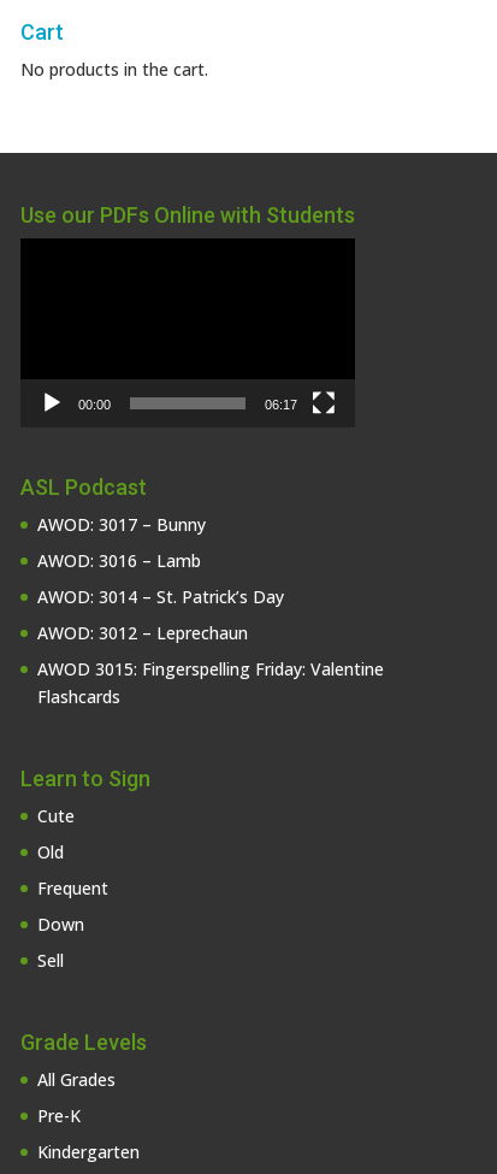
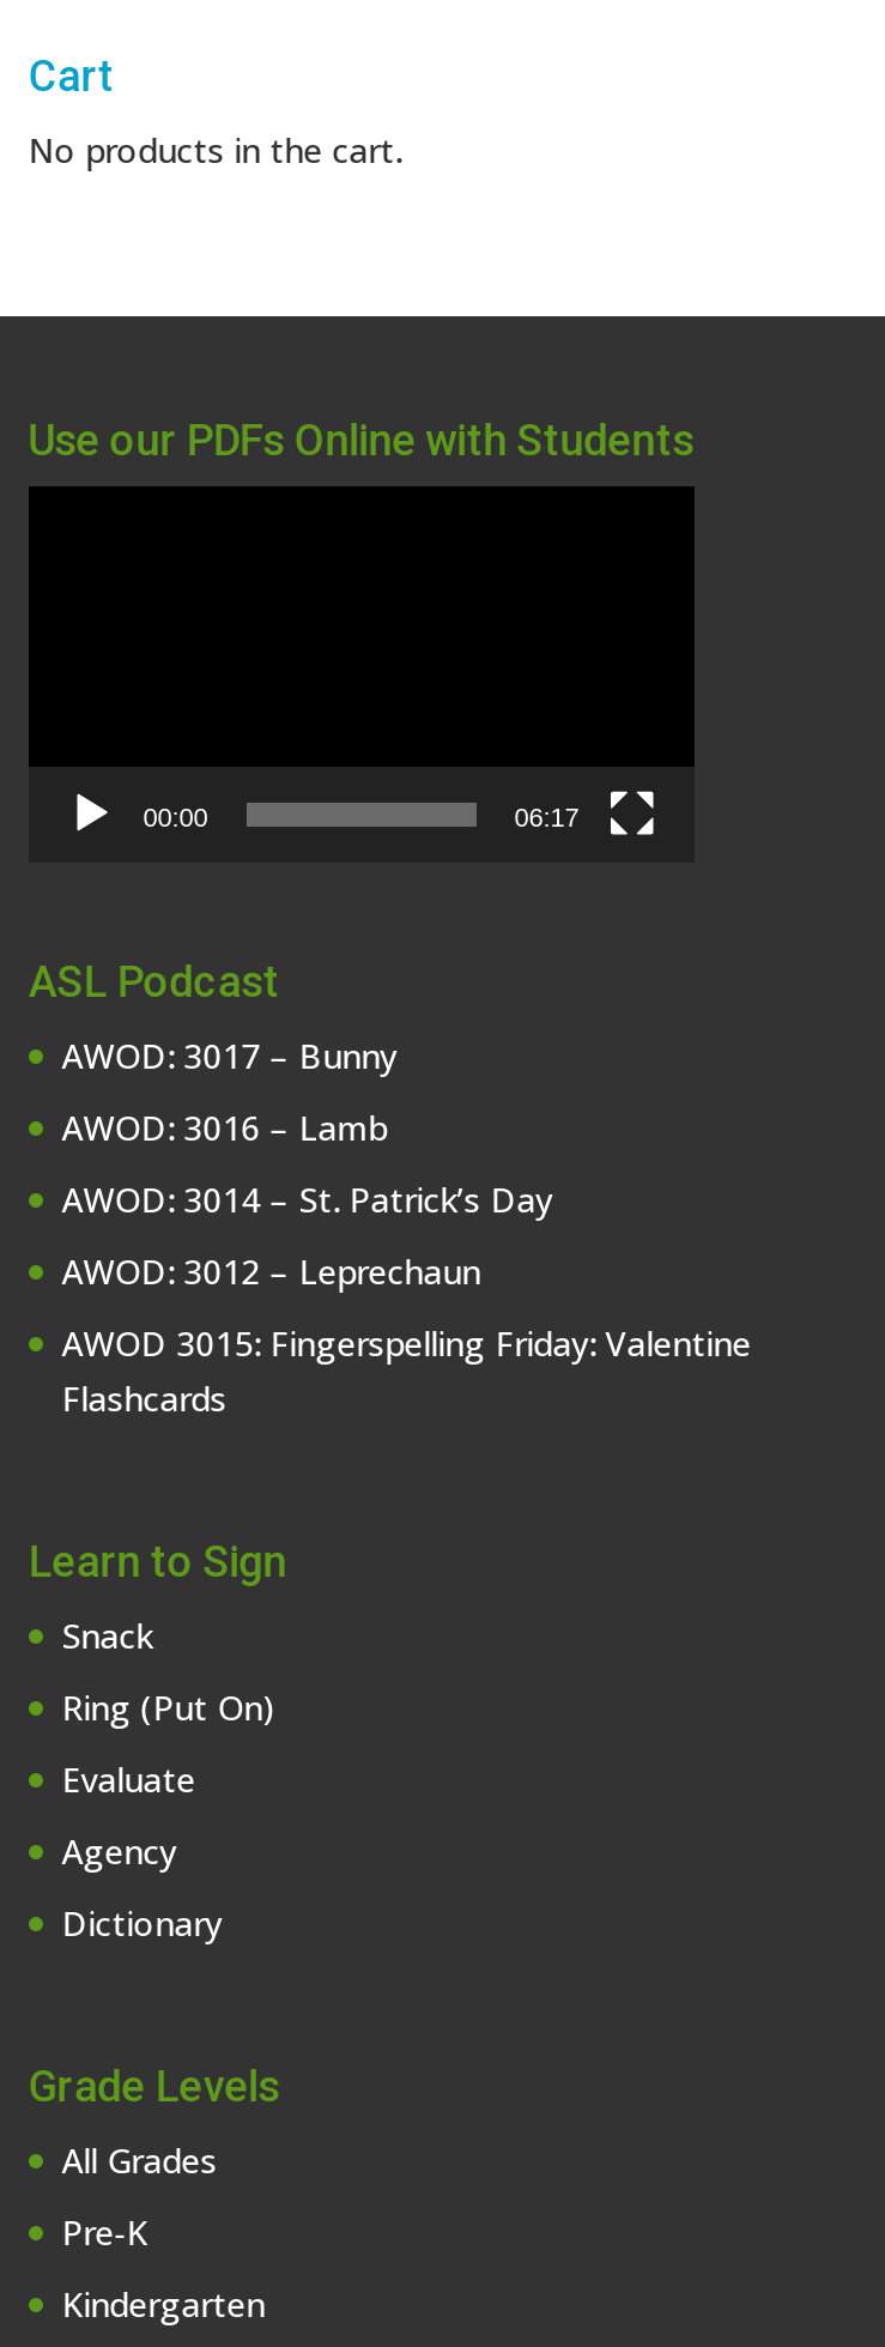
[37,805,74,827] Cute -> [62,1613,153,1659] Snack
[37,841,64,864] Old -> [62,1685,275,1730] Ring (Put On)
[37,877,108,900] Frequent -> [62,1757,196,1802] Evaluate
[37,913,84,936] Down -> [62,1829,177,1874] Agency
[37,949,64,972] Sell -> [62,1901,222,1946] Dictionary

